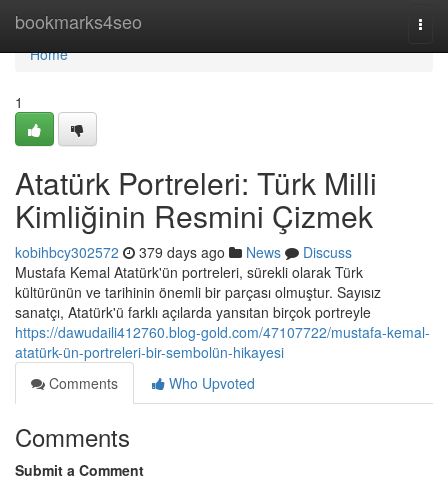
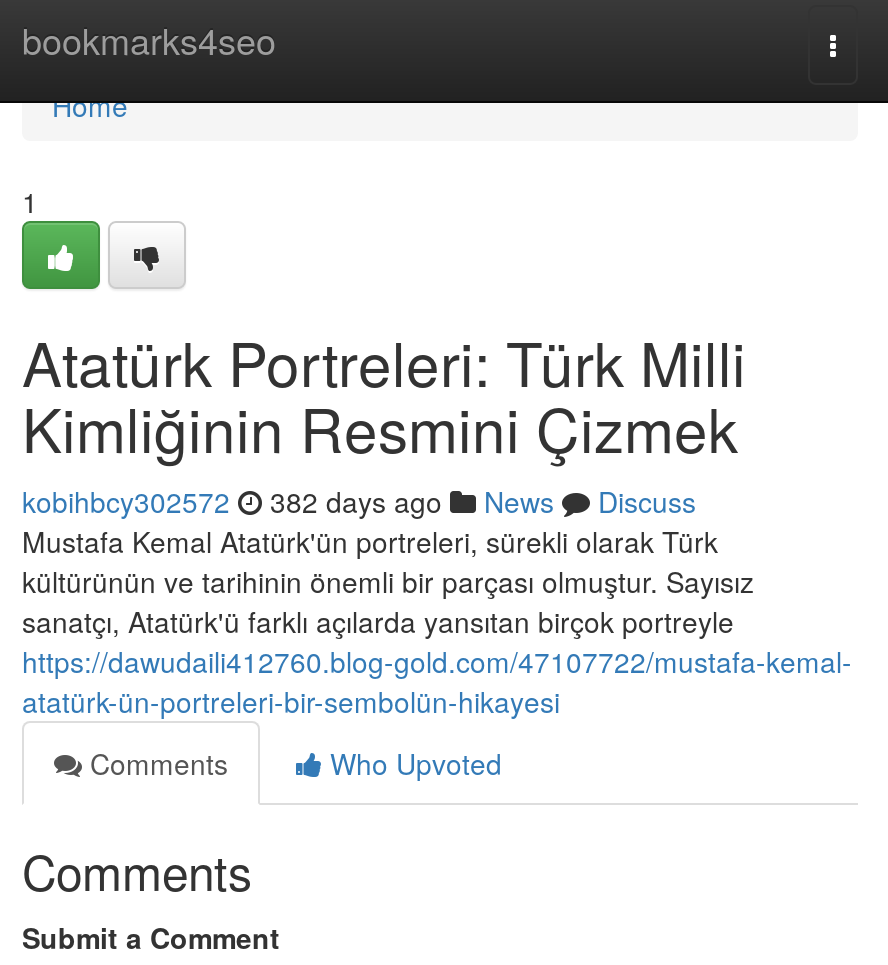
[15,242,352,262] kobihbcy302572 379 days ago News Discuss -> [22,481,696,521] kobihbcy302572 382 days ago News Discuss

